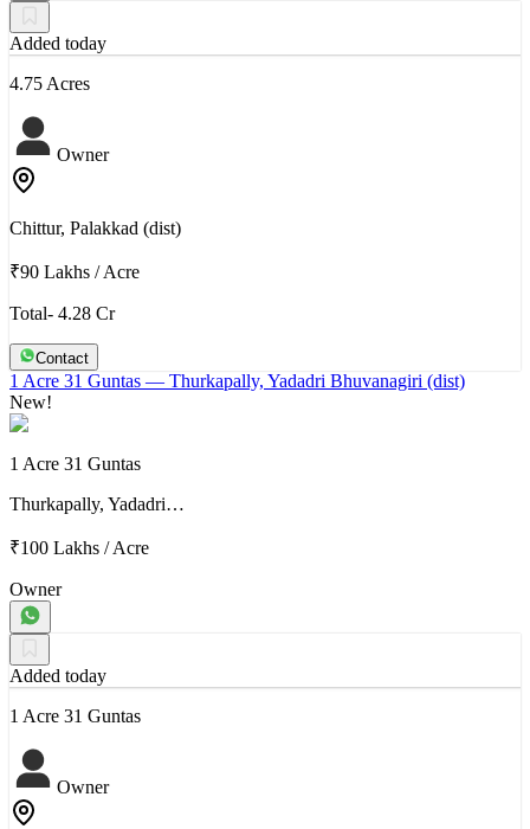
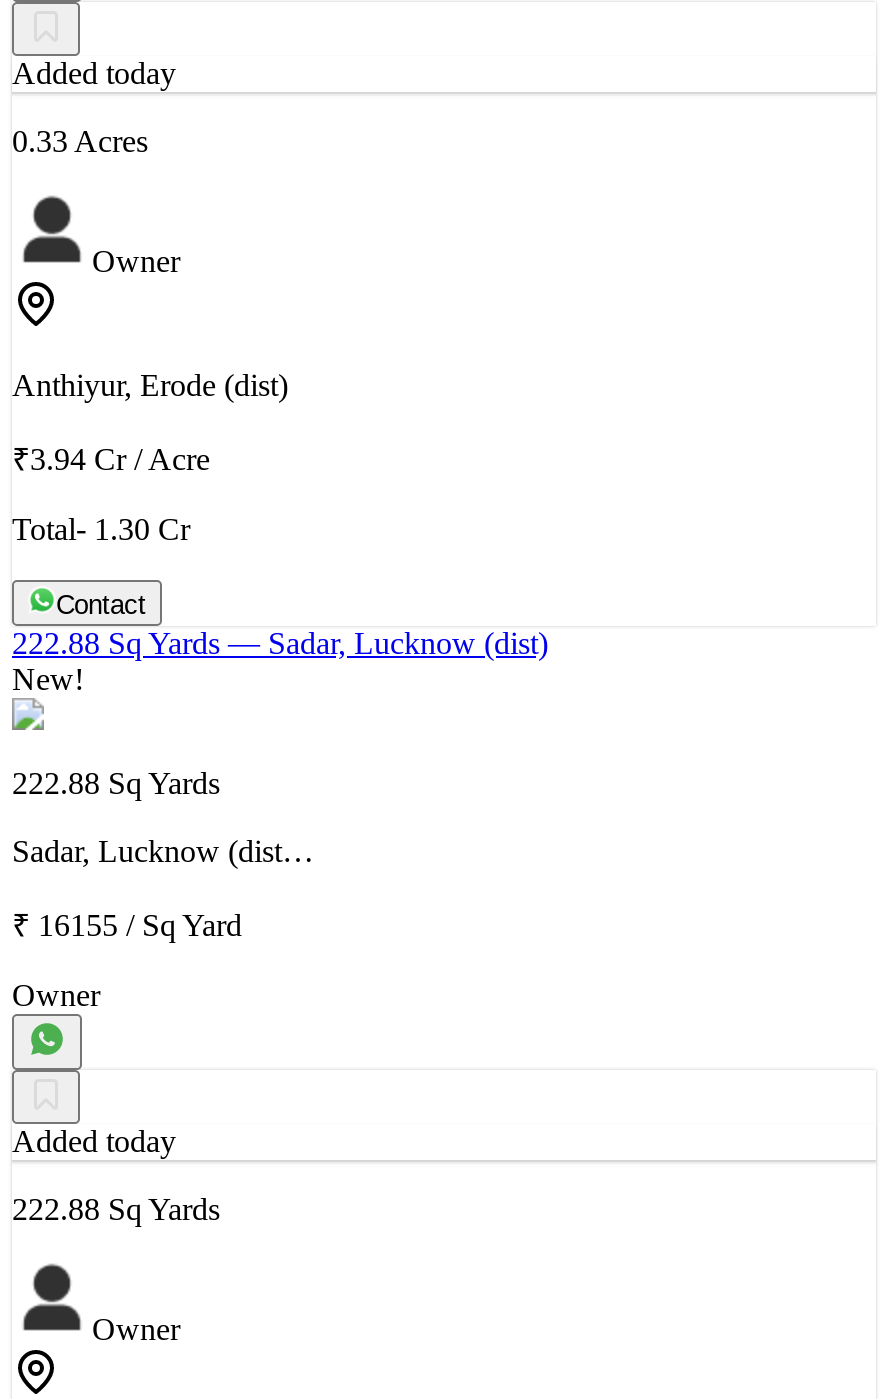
[9,74,90,94] 4.75 Acres -> [12,125,148,159] 0.33 Acres
[9,218,181,239] Chittur, Palakkad (dist) -> [12,369,288,403] Anthiyur, Erode (dist)
[9,262,140,282] ₹90 Lakhs / Acre -> [12,443,210,477] ₹3.94 Cr / Acre
[9,304,115,324] Total- 4.28 Cr -> [12,513,190,547] Total- 1.30 Cr
[9,371,465,391] 1 Acre 31 Guntas — Thurkapally, Yadadri Bhuvanagiri (dist) -> [12,627,548,661] 222.88 Sq Yards — Sadar, Lucknow (dist)
[9,454,141,474] 1 Acre 31 Guntas -> [12,767,220,801] 222.88 Sq Yards
[9,494,185,514] Thurkapally, Yadadri… -> [12,835,314,869] Sadar, Lucknow (dist…
[9,538,149,558] ₹100 Lakhs / Acre -> [12,909,242,943] ₹ 16155 / Sq Yard
[9,706,141,726] 1 Acre 31 Guntas -> [12,1193,220,1227] 222.88 Sq Yards

